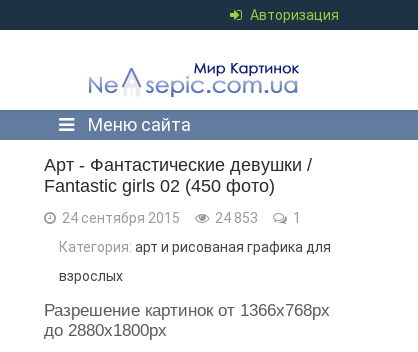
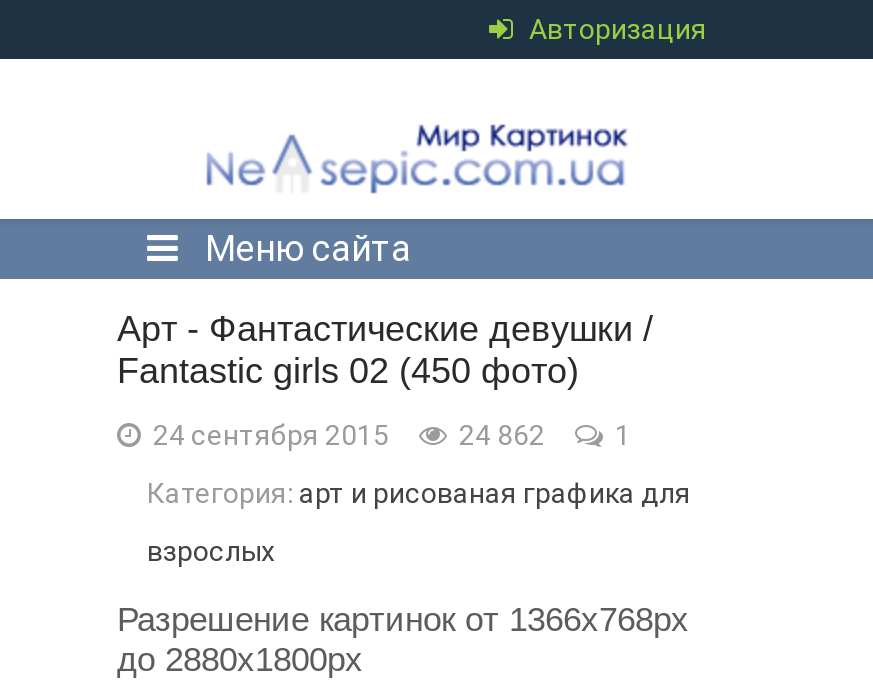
[59,210,301,226] 24 сентября 2015 24 853 1 -> [147,419,631,451] 24 сентября 2015 24 862 1

